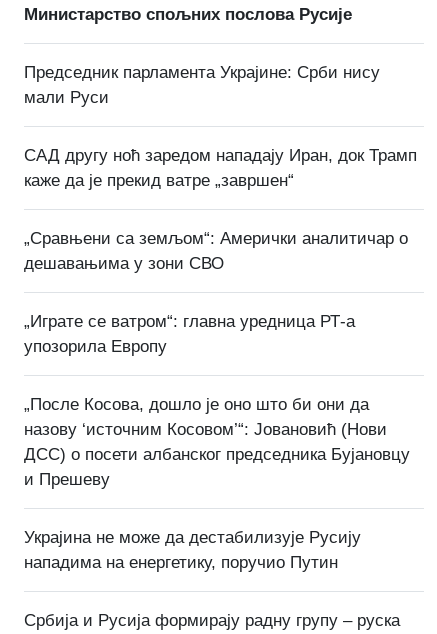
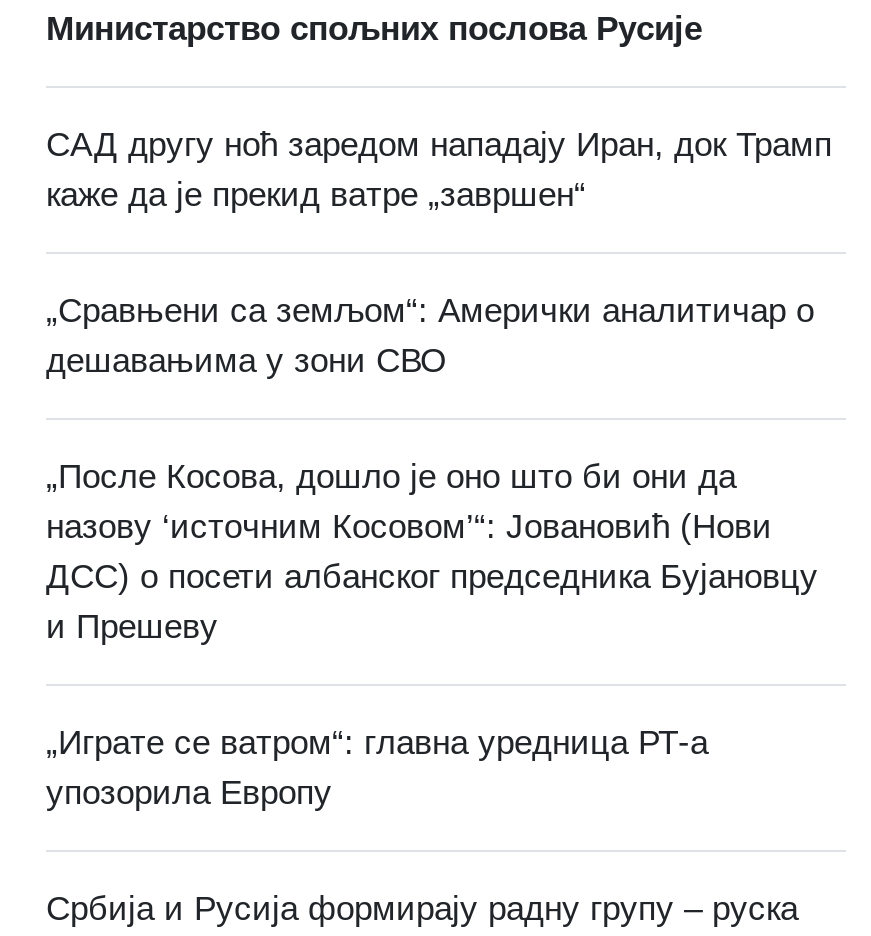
[24,62,380,106] Председник парламента Украјине: Срби нису | мали Руси -> none
moved [24,311,355,355] -> [46,723,708,811]: „Играте се ватром“: главна уредница РТ-а | упозорила Европу
[24,527,361,571] Украјина не може да дестабилизује Русију | нападима на енергетику, поручио Путин -> none

